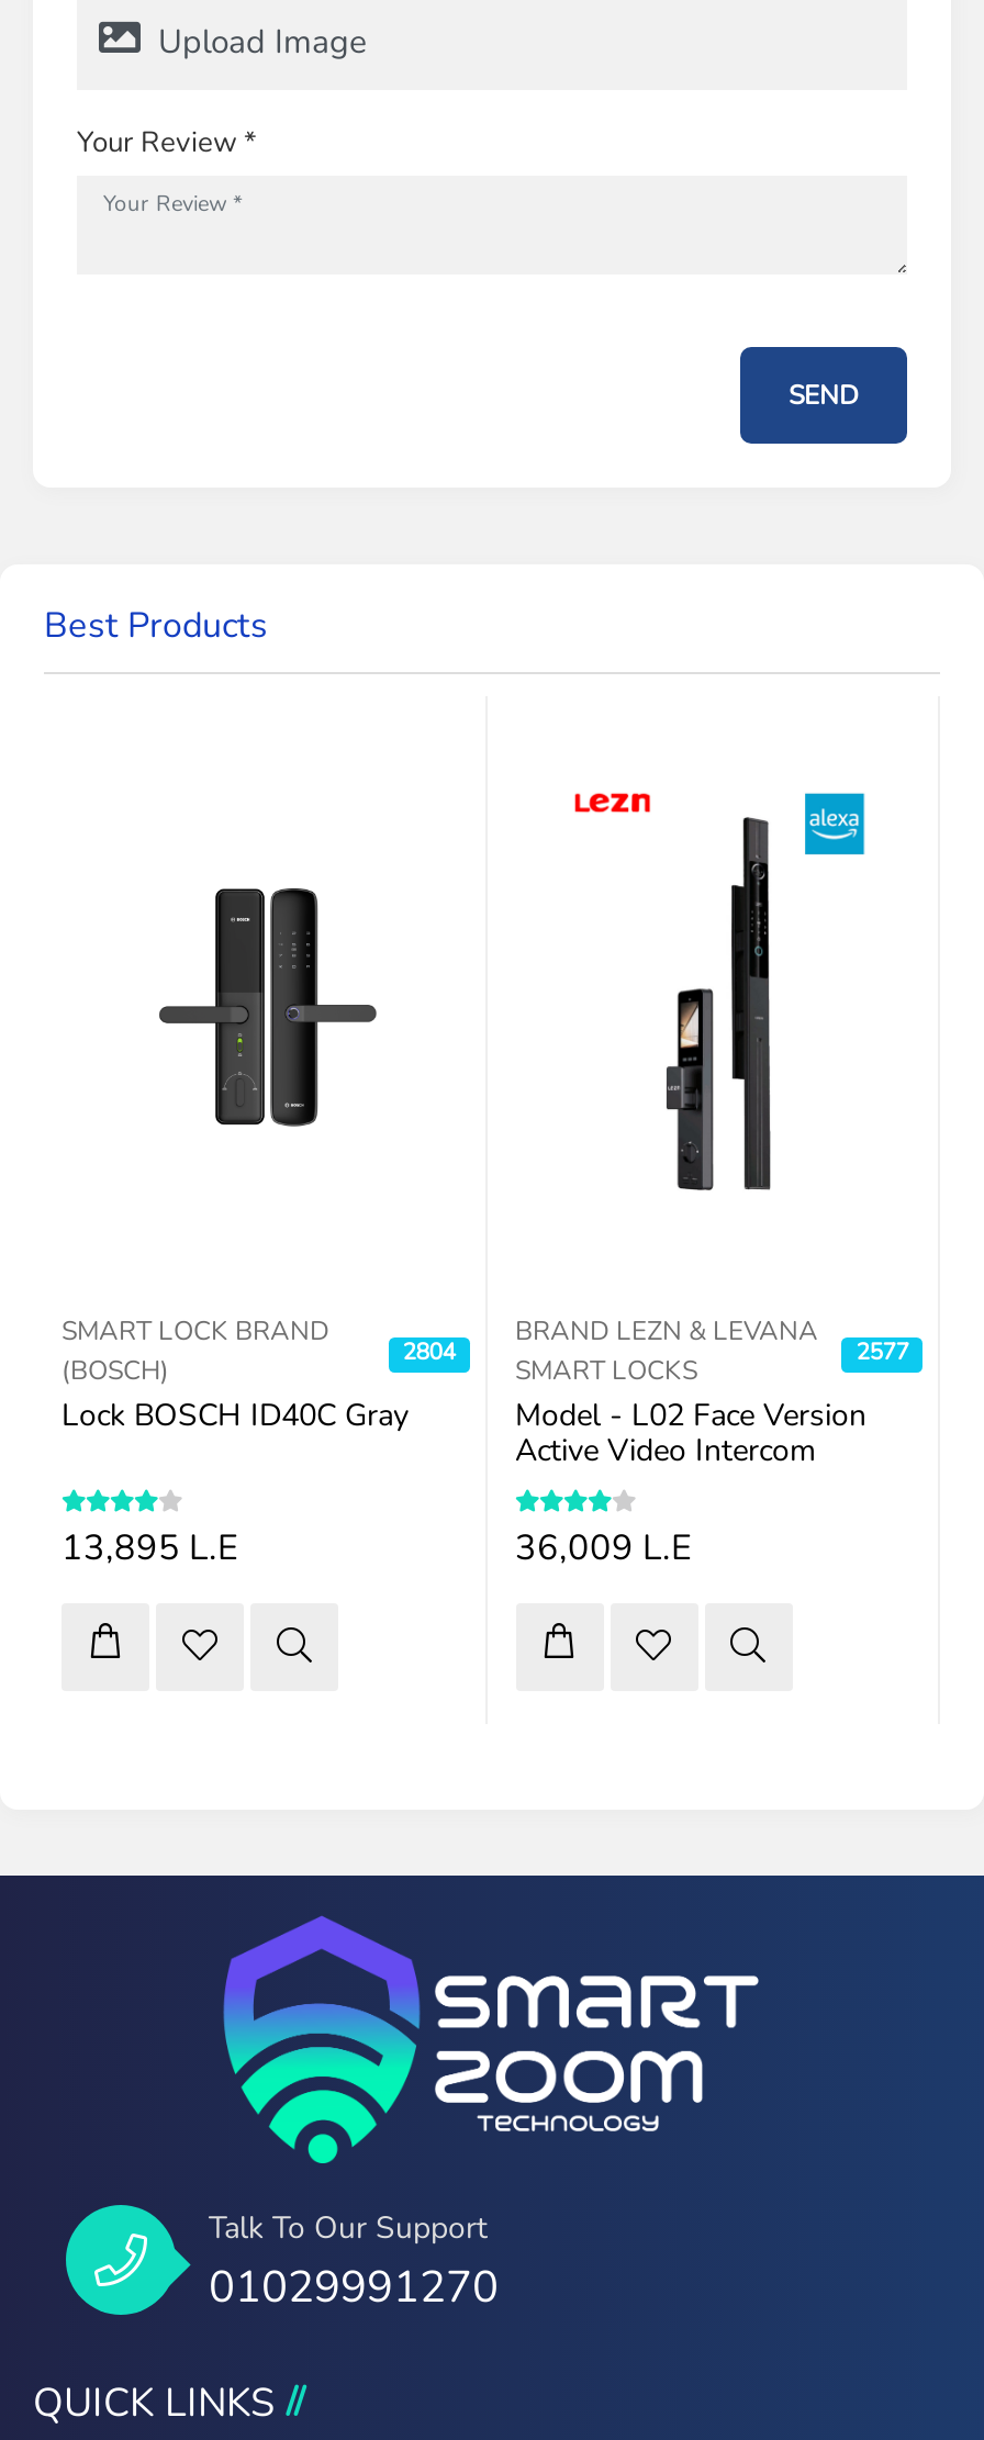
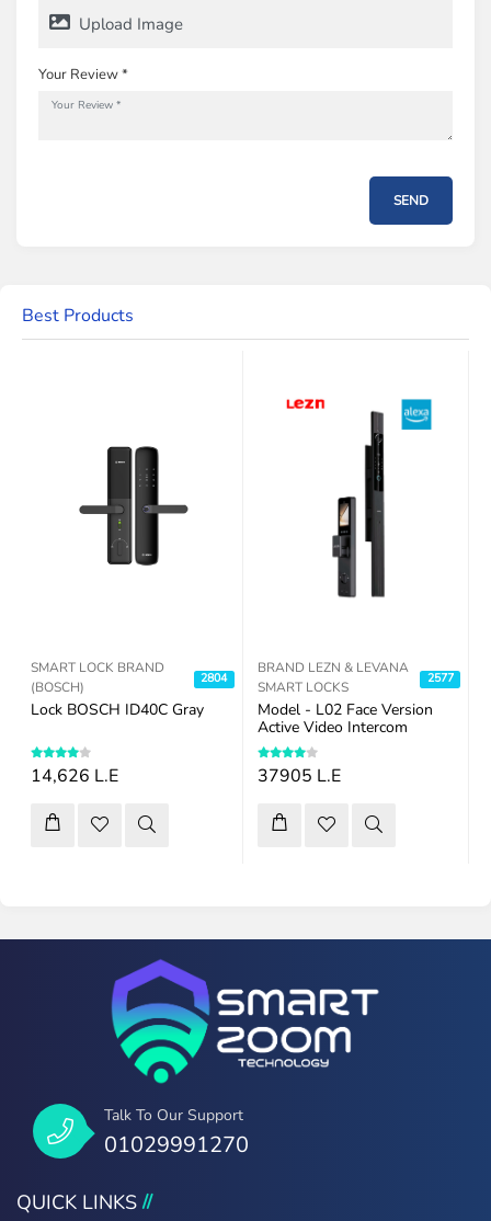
[62,1524,237,1572] 13,895 L.E -> [31,764,118,788] 14,626 L.E
[515,1524,691,1572] 36,009 L.E -> [257,764,340,788] 37905 L.E

